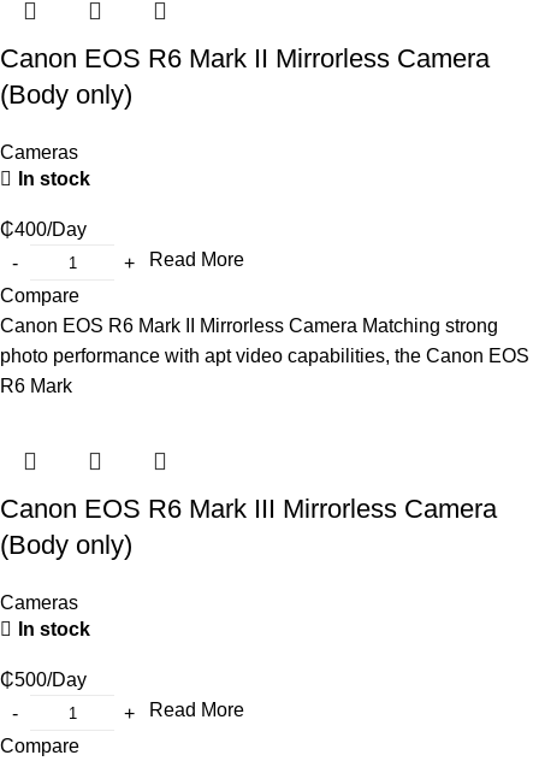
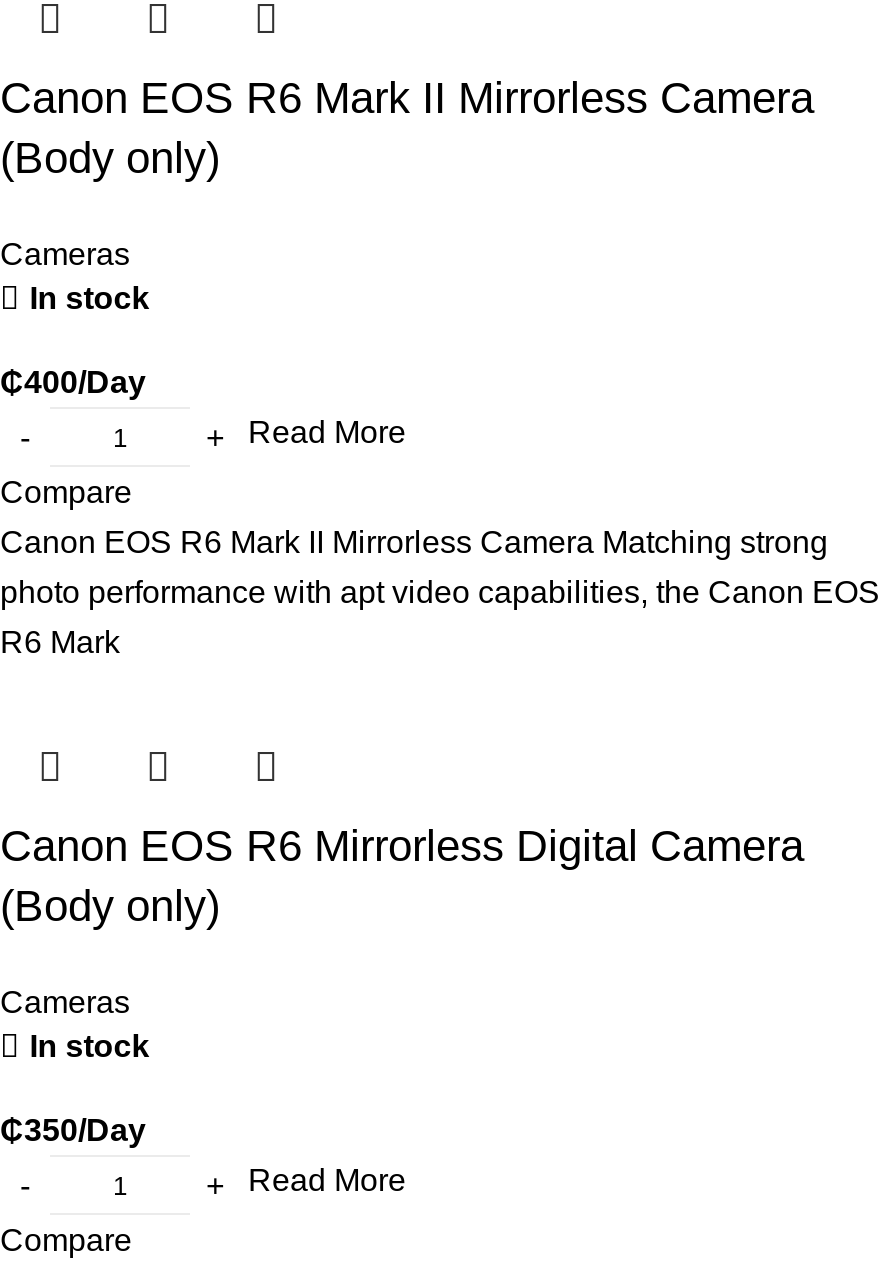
[0,494,497,524] Canon EOS R6 Mark III Mirrorless Camera -> [0,821,804,871] Canon EOS R6 Mirrorless Digital Camera
[0,670,87,690] ₵500/Day -> [0,1113,146,1147] ₵350/Day

